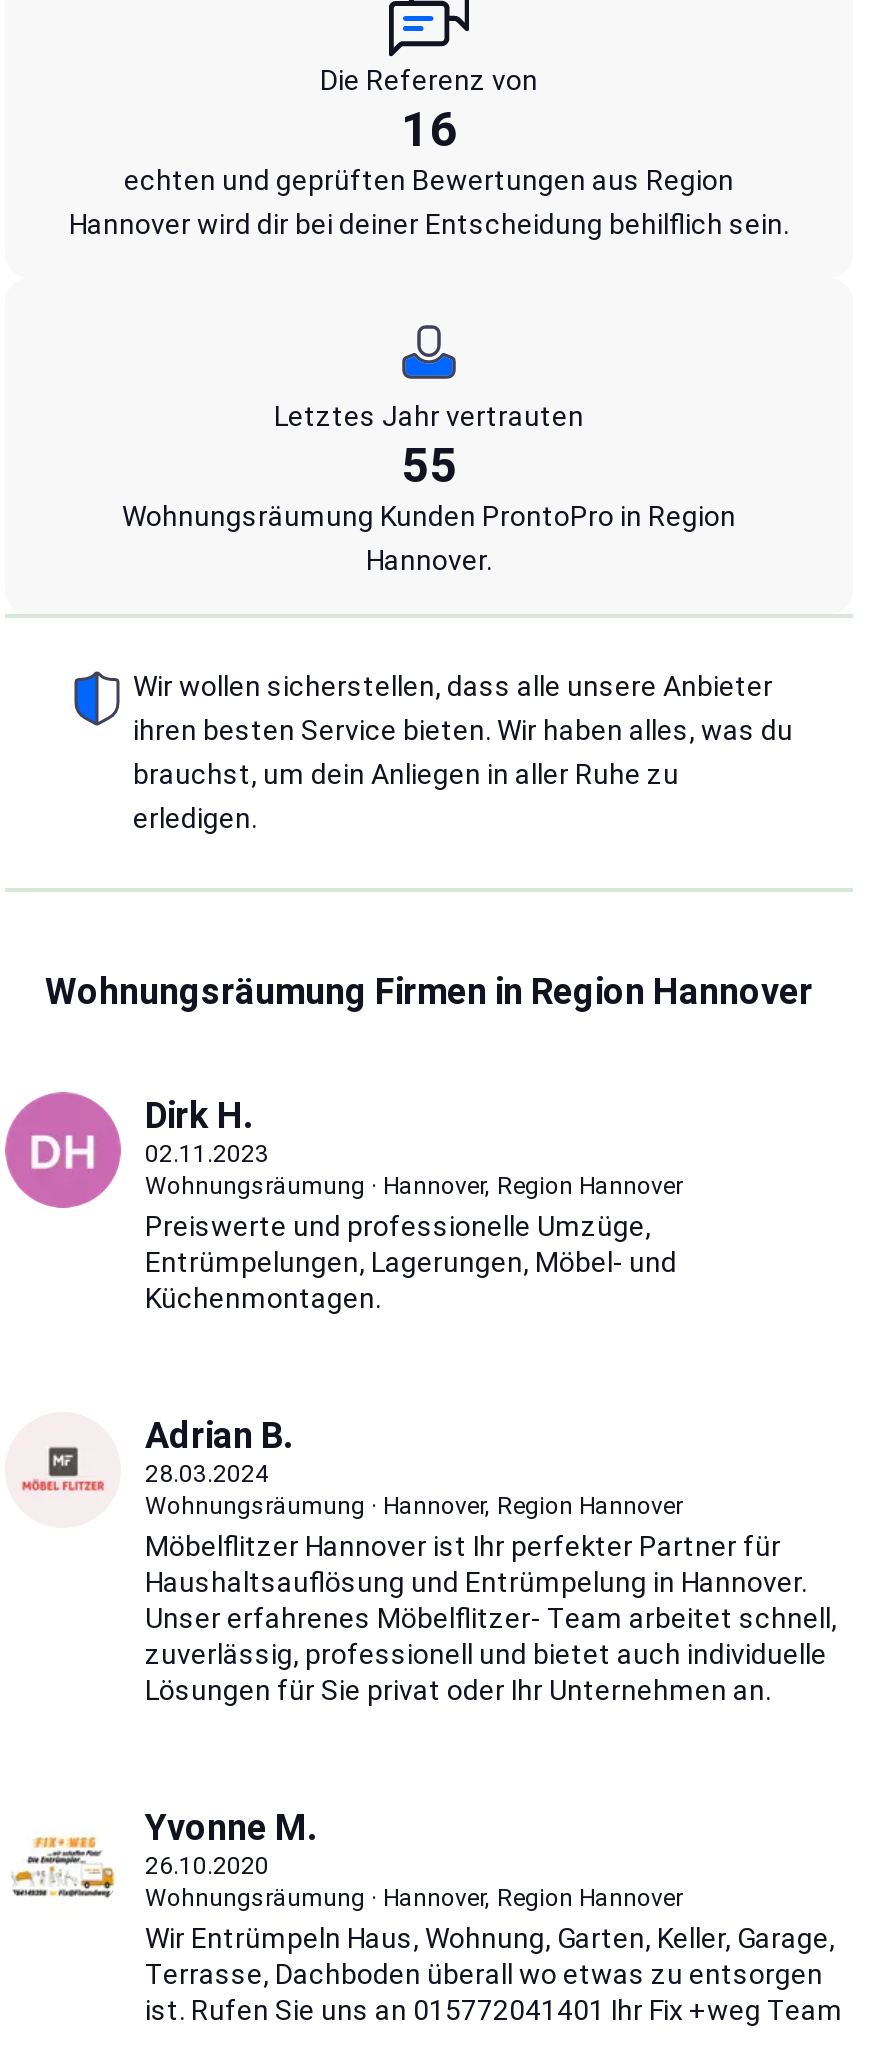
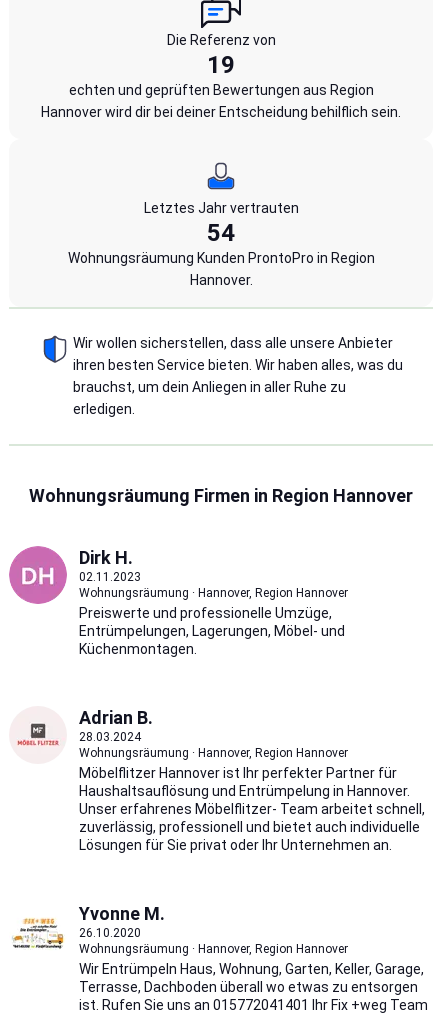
[401,102,457,158] 16 -> [207,51,235,79] 19
[401,438,457,494] 55 -> [207,219,235,247] 54

